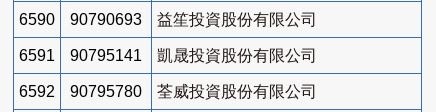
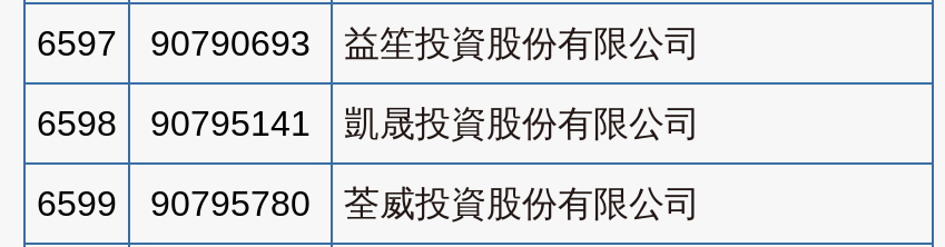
[19,11,317,28] 6590 90790693 益笙投資股份有限公司 -> [37,24,700,62] 6597 90790693 益笙投資股份有限公司
[19,47,317,64] 6591 90795141 凱晟投資股份有限公司 -> [37,104,700,142] 6598 90795141 凱晟投資股份有限公司
[19,83,317,100] 6592 90795780 荃威投資股份有限公司 -> [37,184,700,222] 6599 90795780 荃威投資股份有限公司

